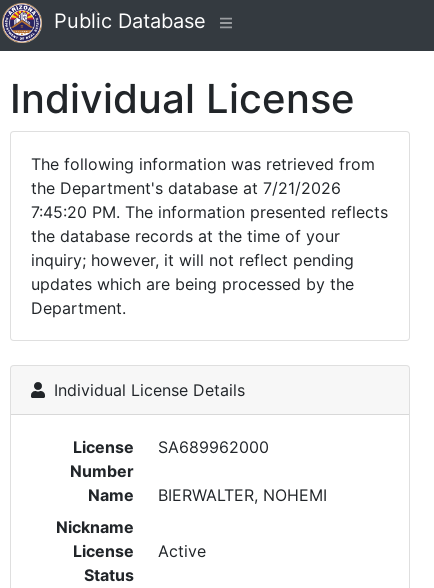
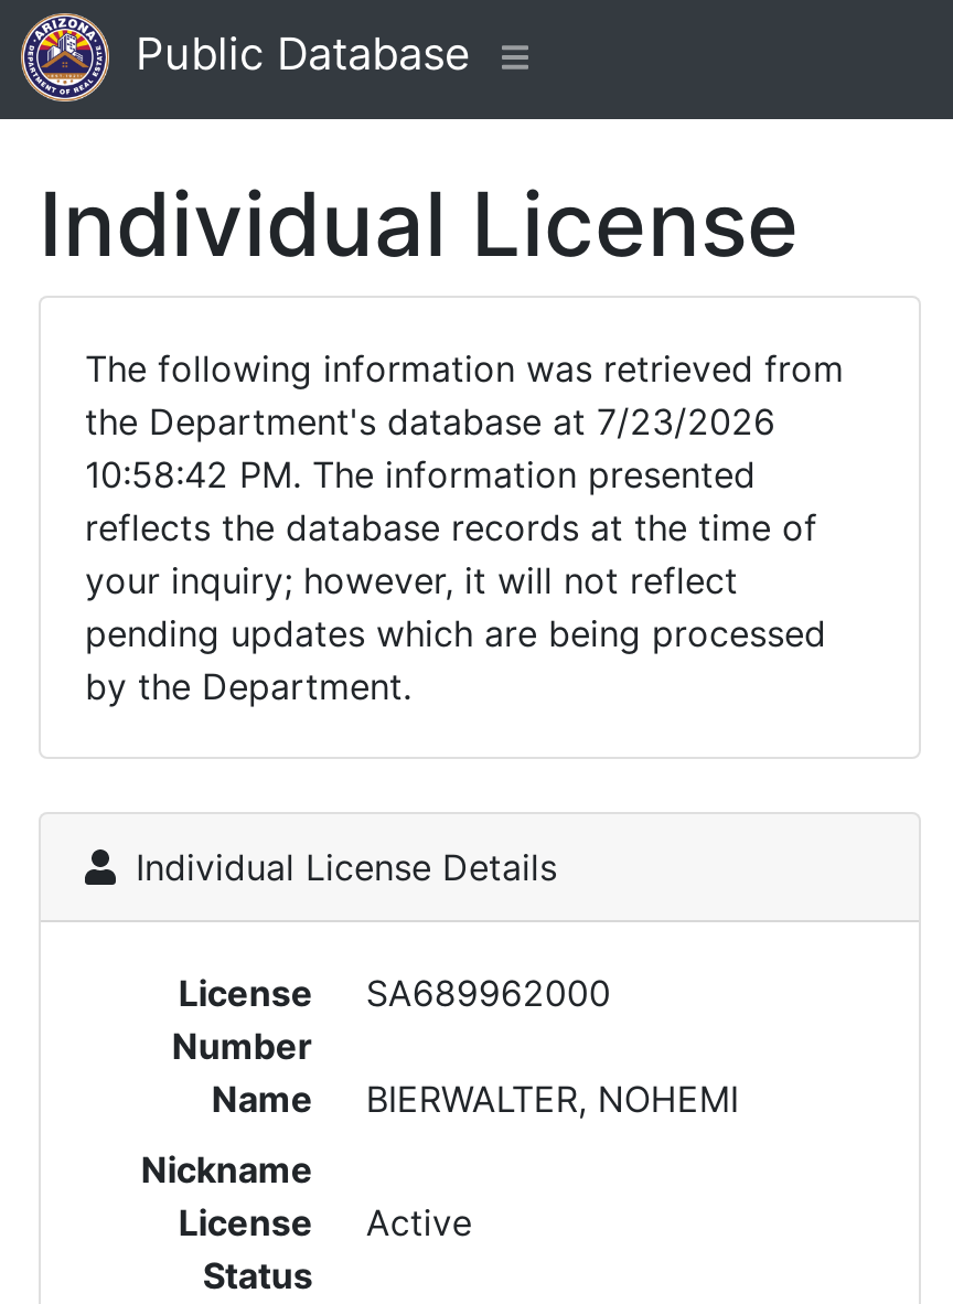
[31,178,388,318] the Department's database at 7/21/2026 | 7:45:20 PM. The information presented reflects | the database records at the time of your | inquiry; however, it will not reflect pending | updates which are being processed by the | Department. -> [85,399,826,708] the Department's database at 7/23/2026 | 10:58:42 PM. The information presented | reflects the database records at the time of | your inquiry; however, it will not reflect | pending updates which are being processed | by the Department.

